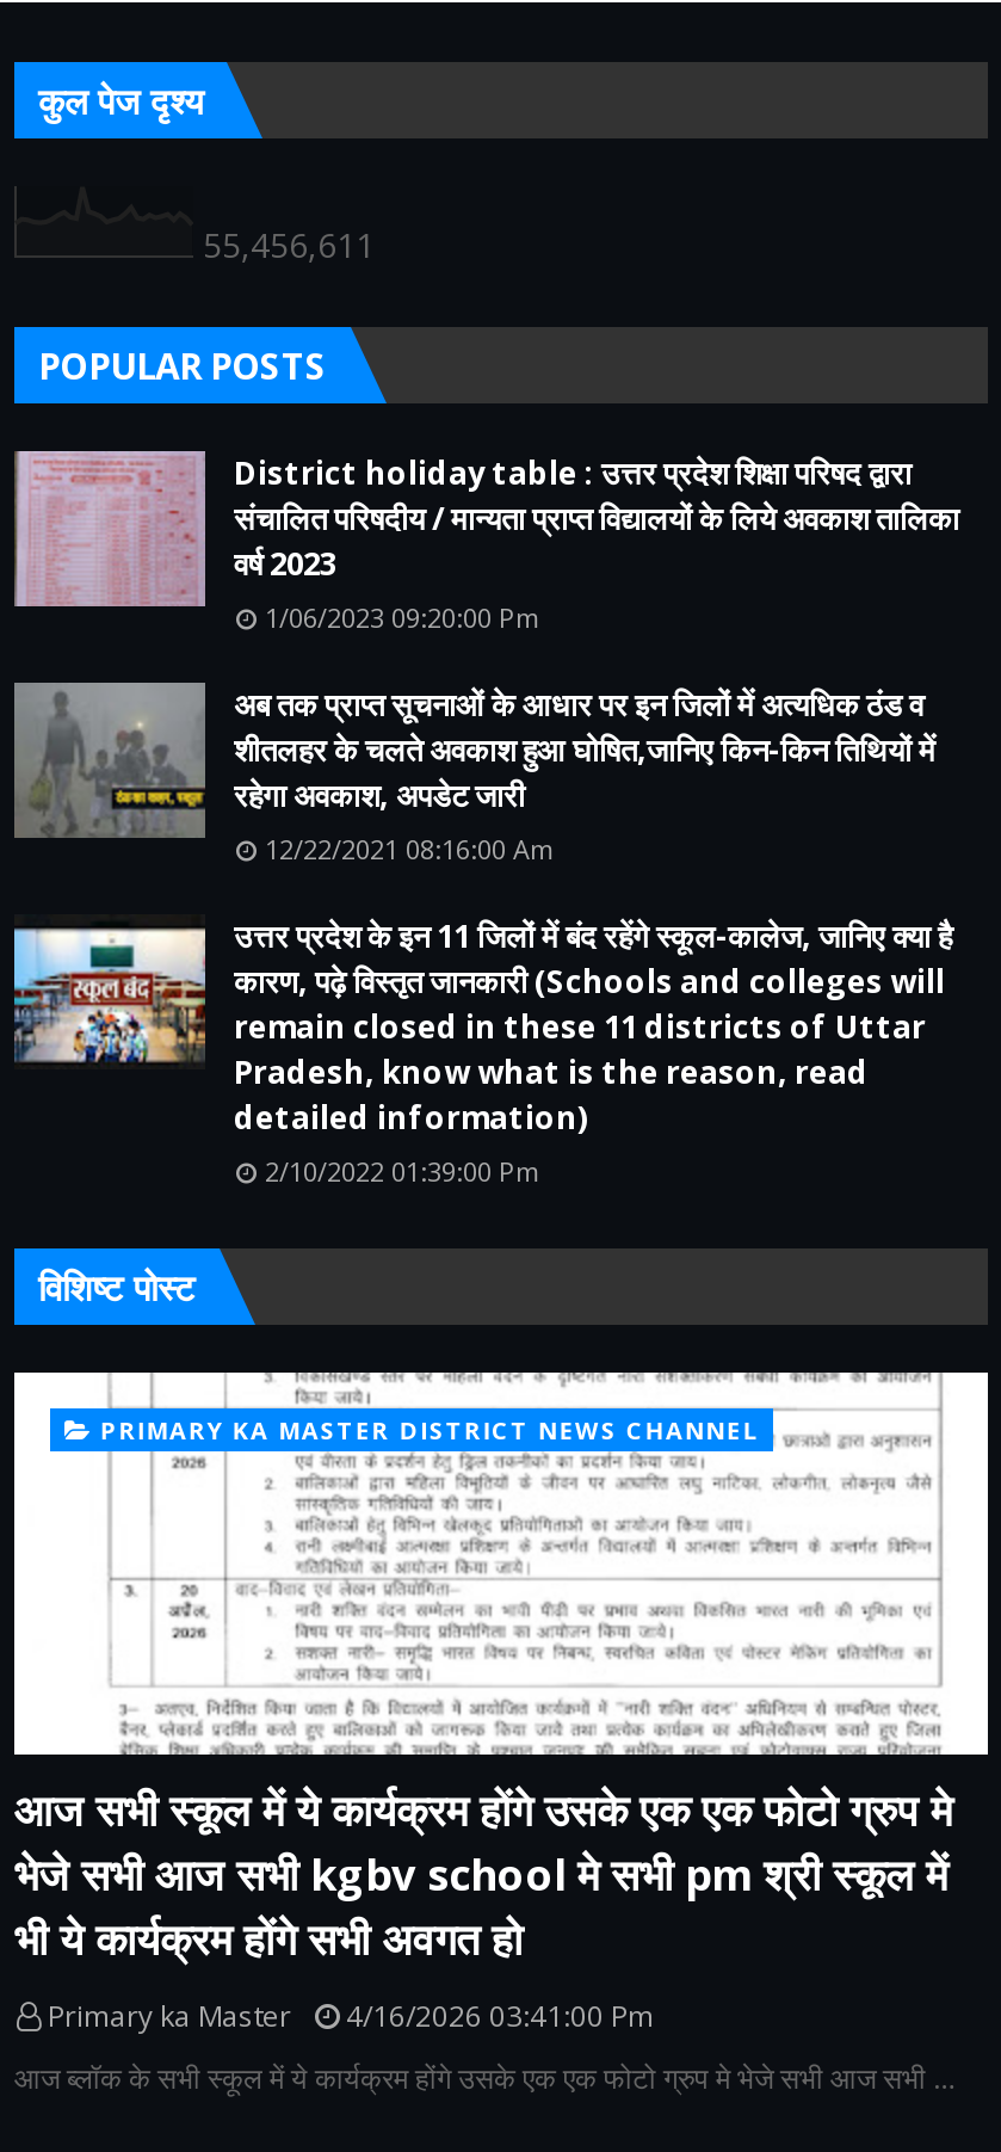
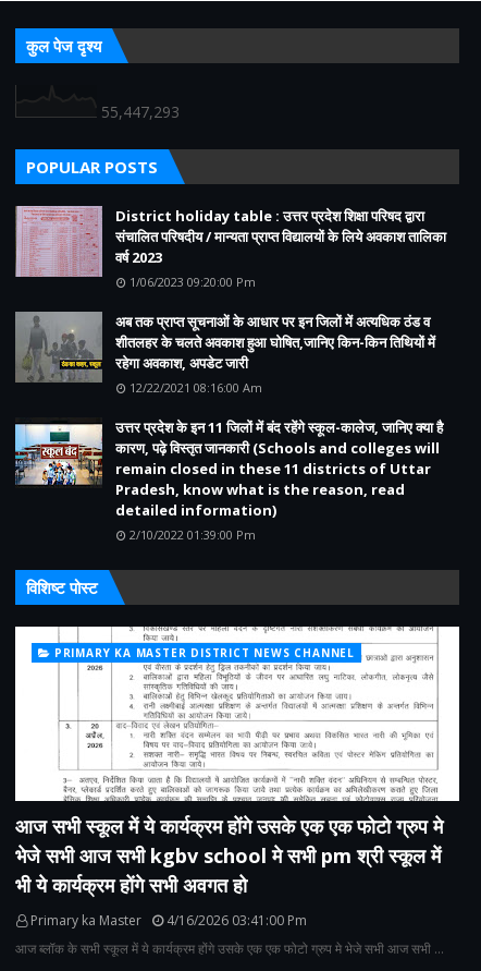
[203,222,375,268] 55,456,611 -> [101,101,180,122] 55,447,293

